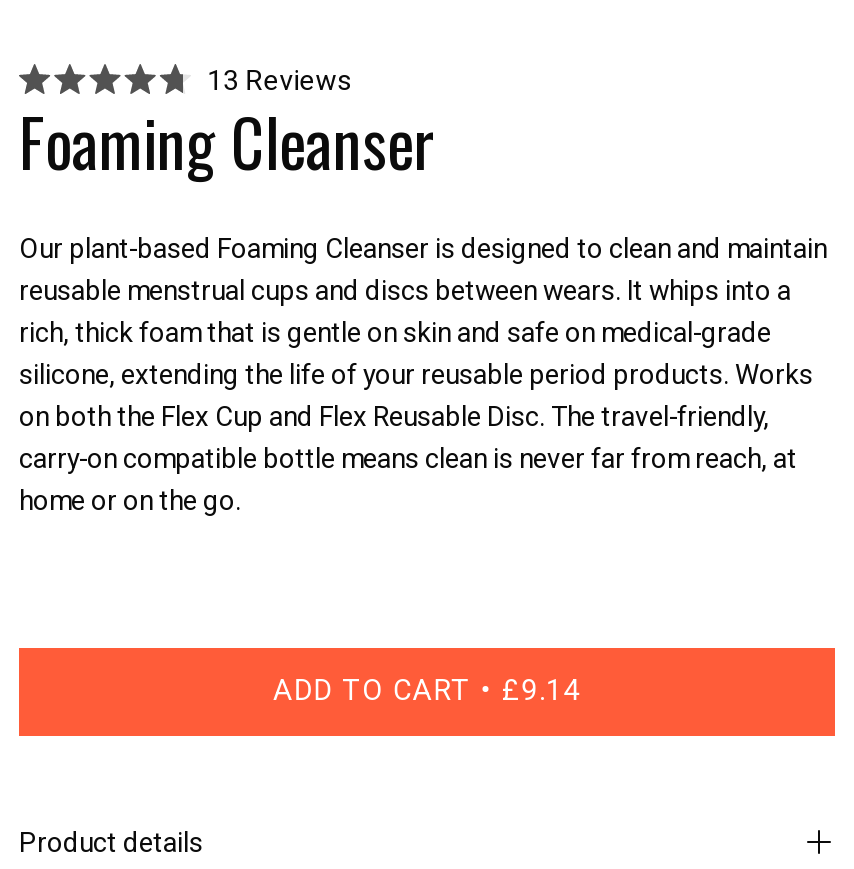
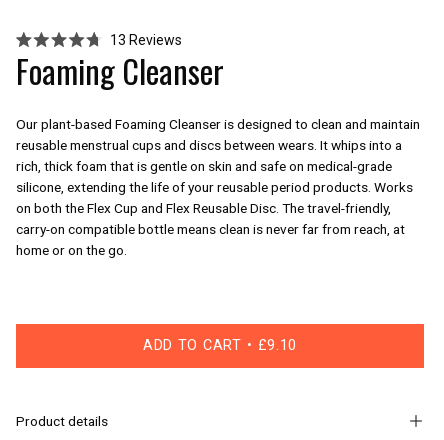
[273,675,581,709] ADD TO CART £9.14 -> [143,337,297,354] ADD TO CART £9.10

